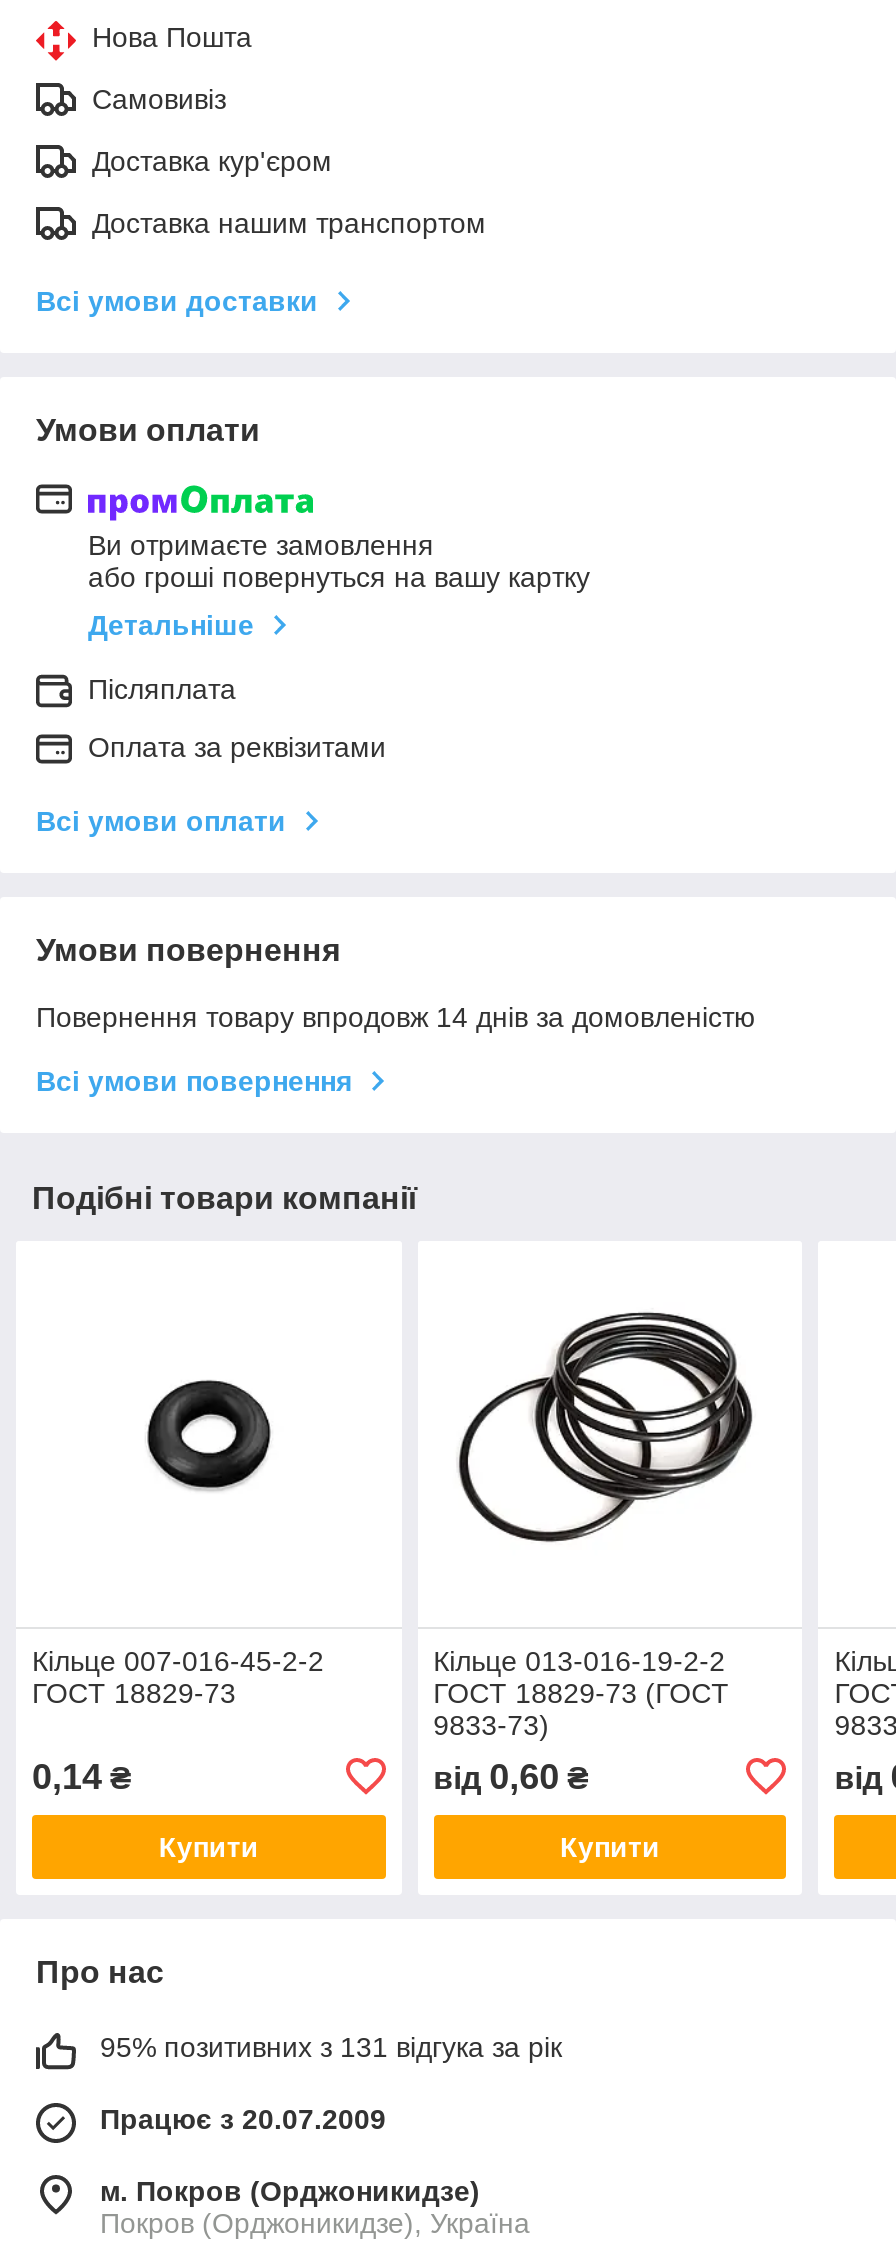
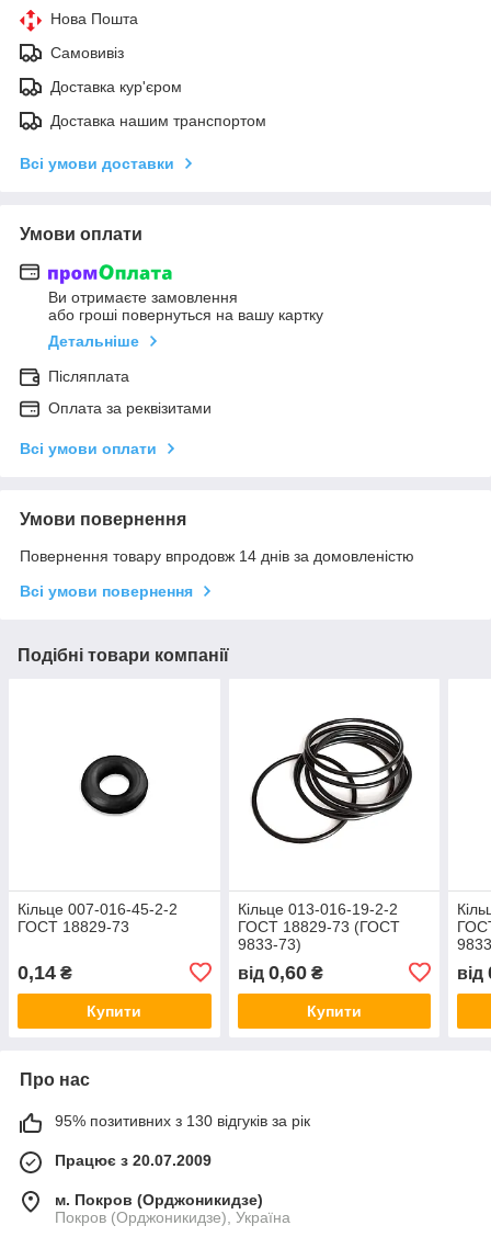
[100,2031,562,2063] 95% позитивних з 131 відгука за рік -> [55,1112,310,1129] 95% позитивних з 130 відгуків за рік

